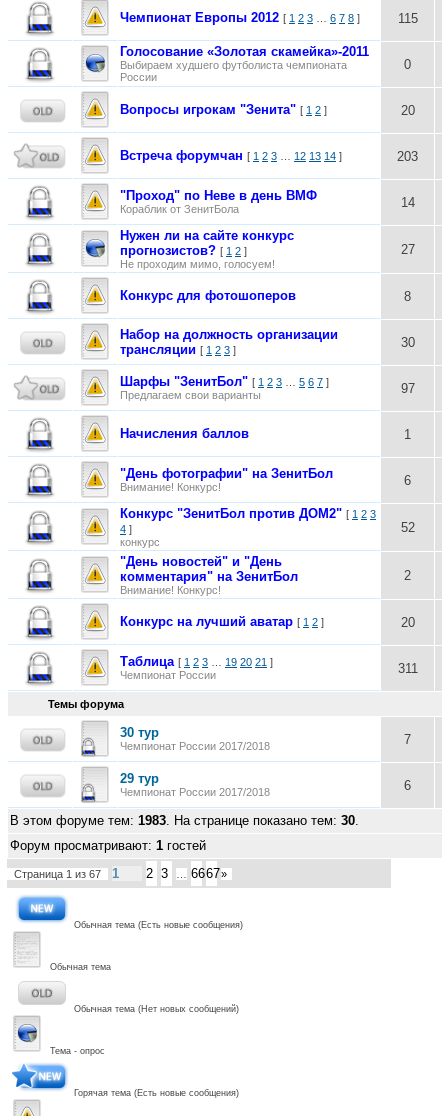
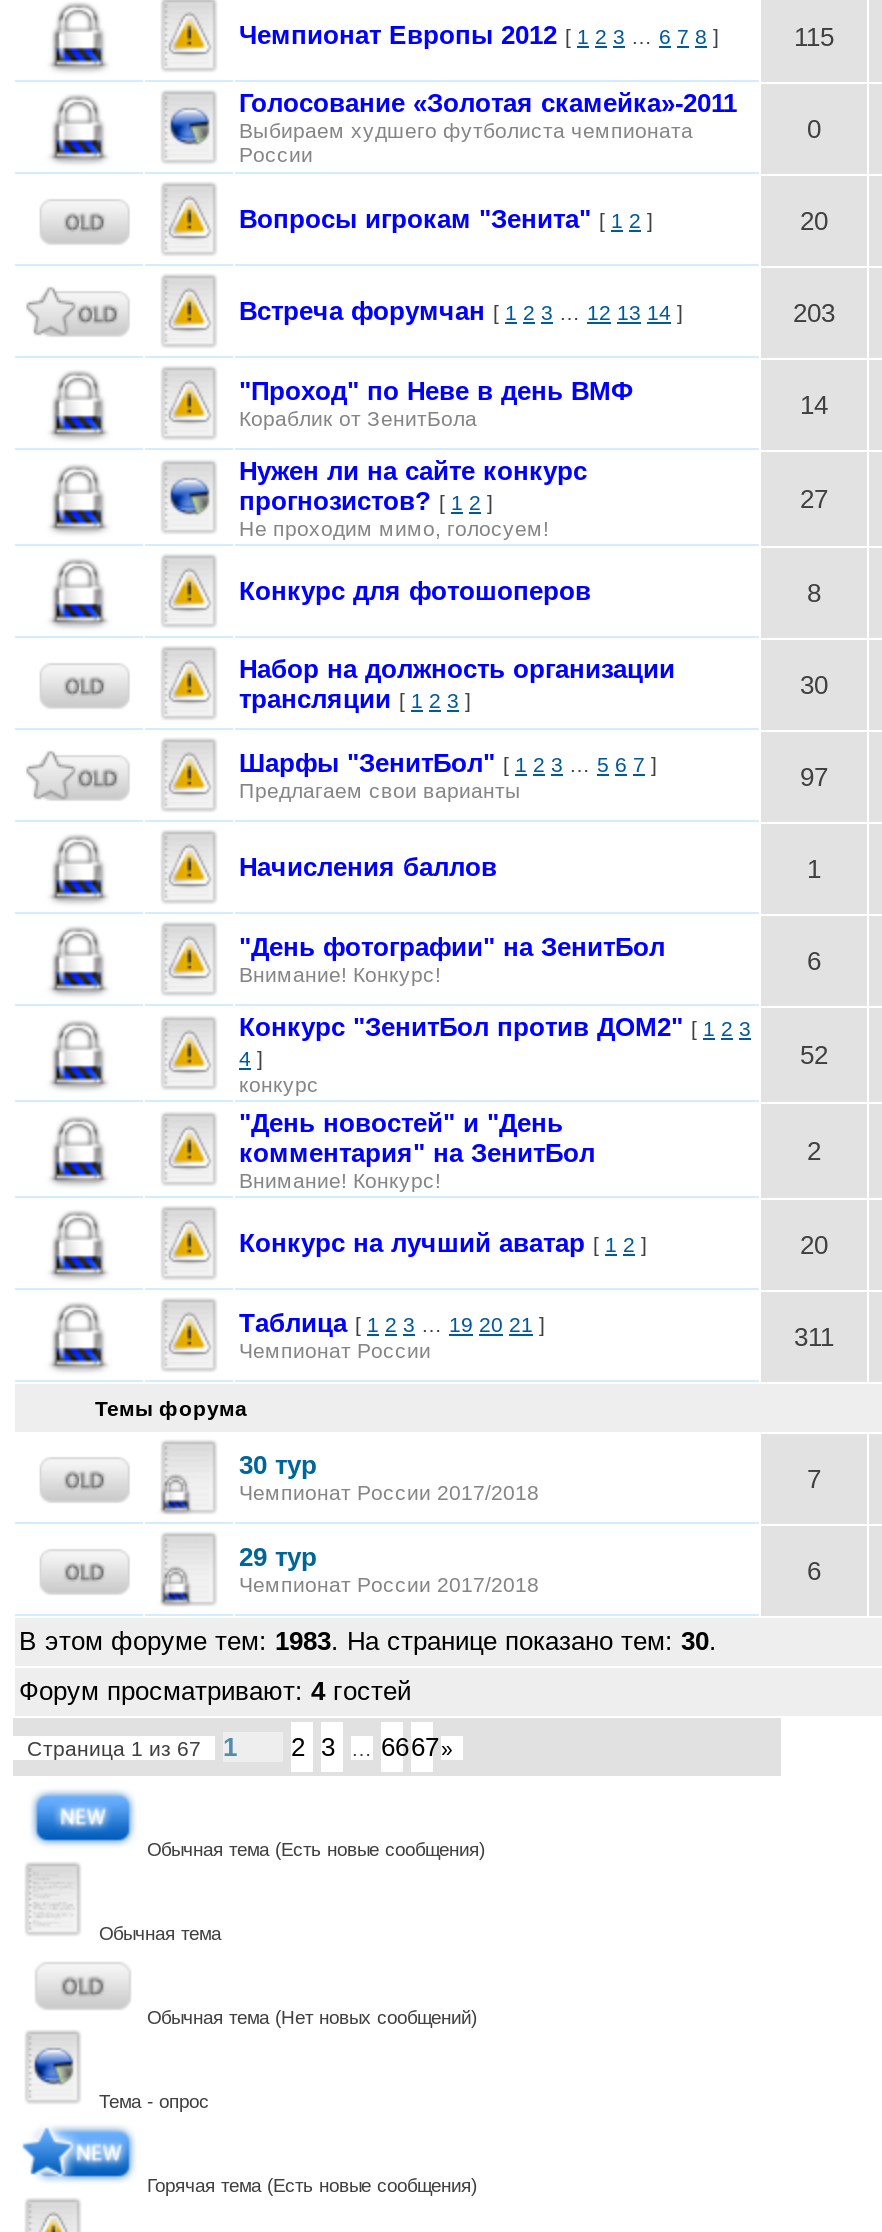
[10,838,206,853] Форум просматривают: 1 гостей -> [19,1676,411,1706] Форум просматривают: 4 гостей

